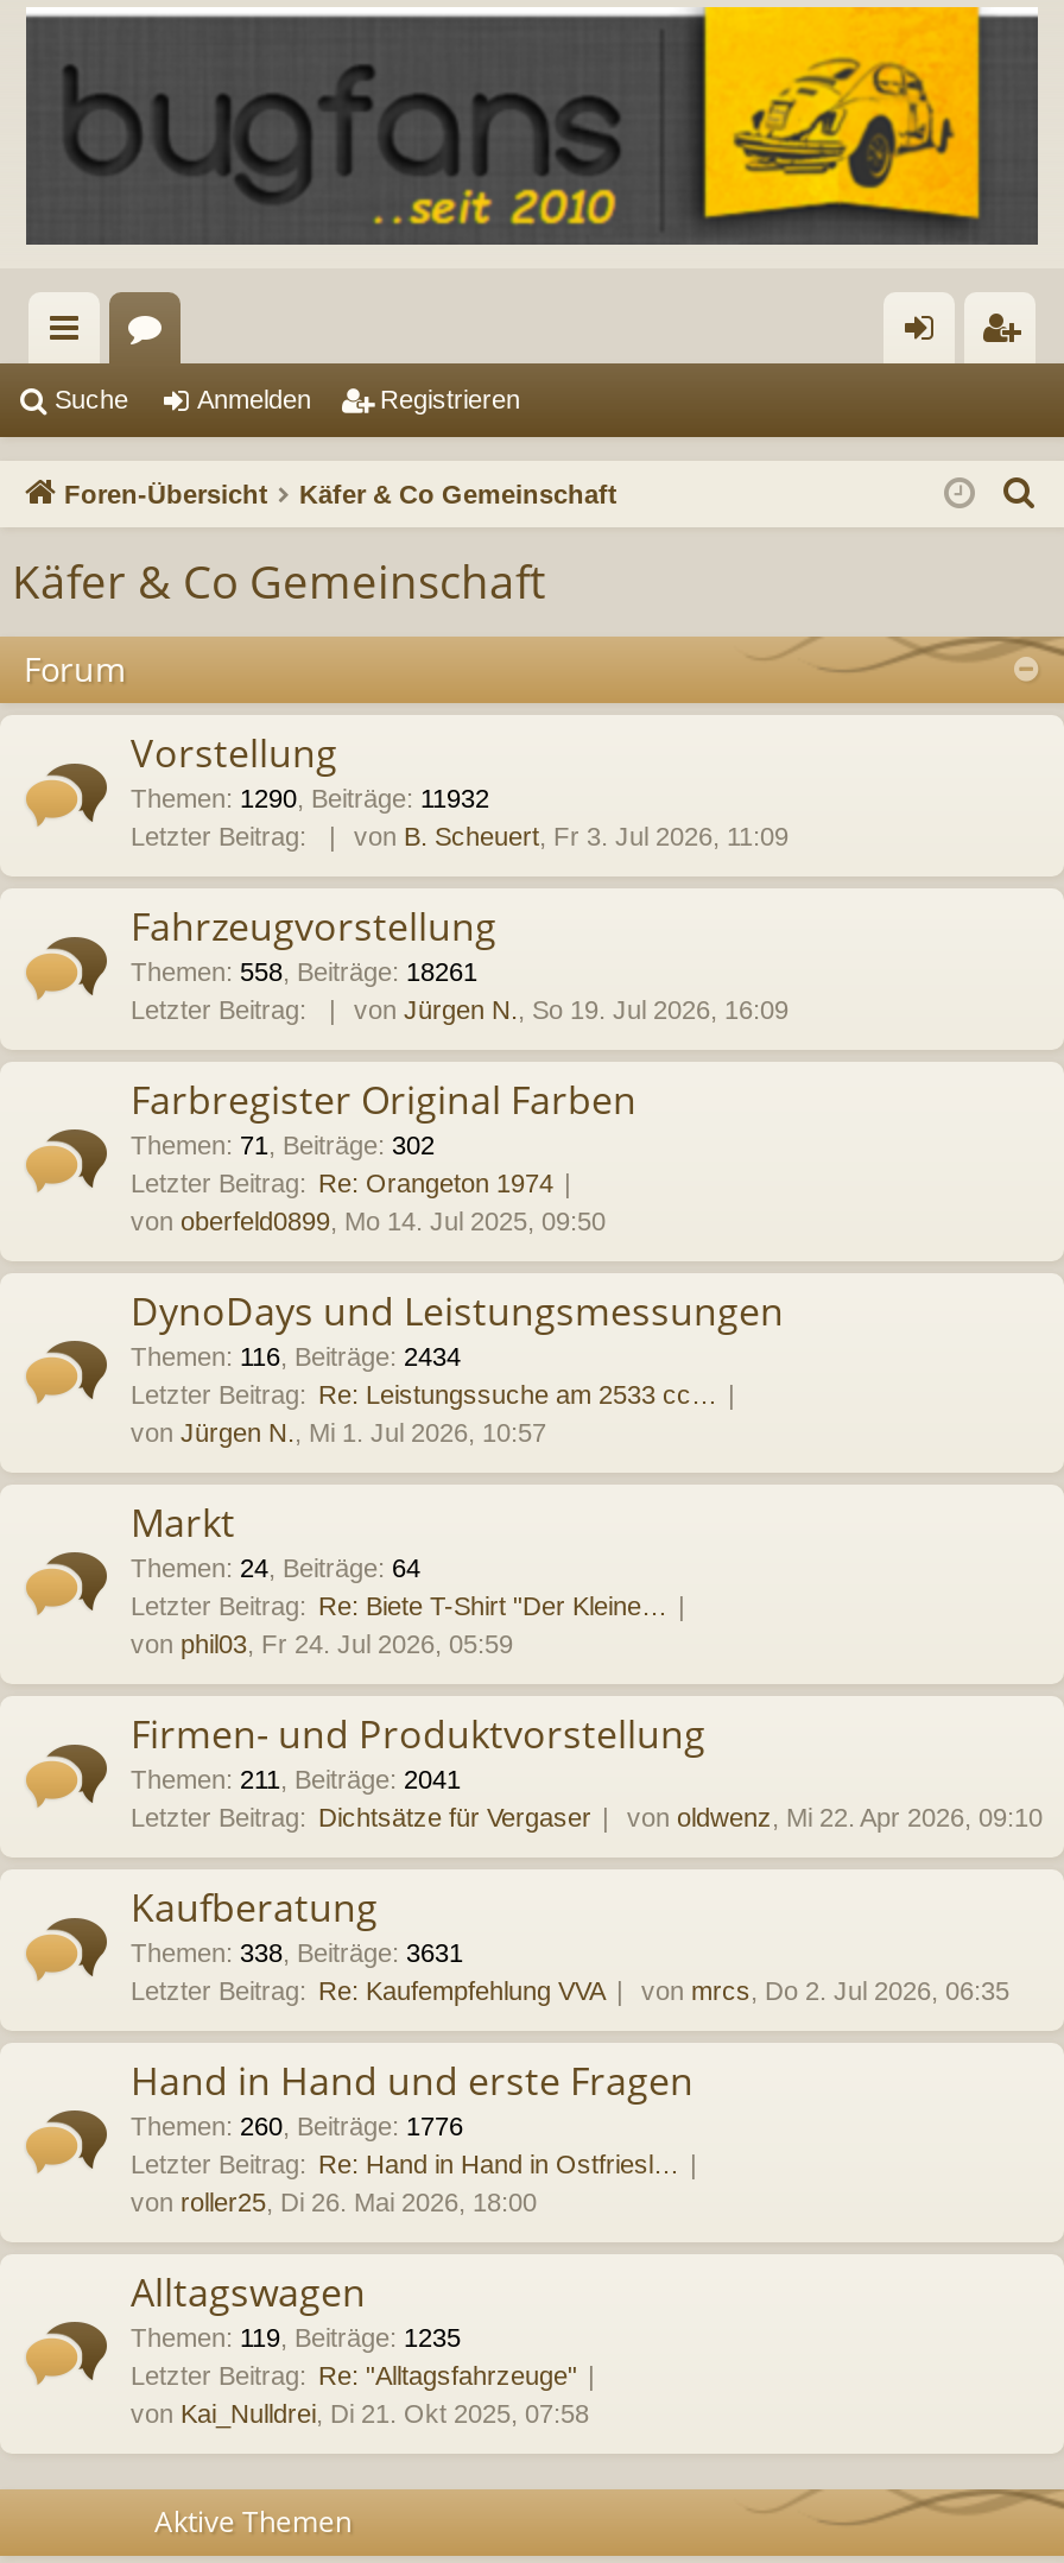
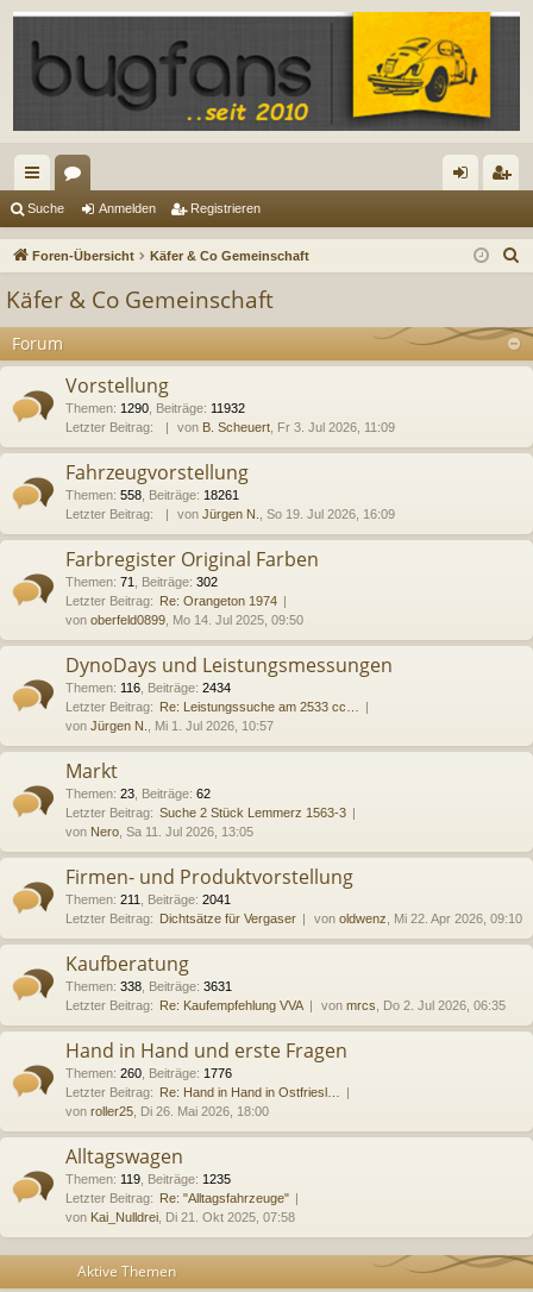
[131,1552,420,1581] Themen: 24, Beiträge: 64 -> [65,786,211,800] Themen: 23, Beiträge: 62
[131,1590,667,1619] Letzter Beitrag: Re: Biete T-Shirt "Der Kleine… -> [65,805,346,819] Letzter Beitrag: Suche 2 Stück Lemmerz 1563-3
[131,1628,513,1657] von phil03, Fr 24. Jul 2026, 05:59 -> [65,824,253,838] von Nero, Sa 11. Jul 2026, 13:05

